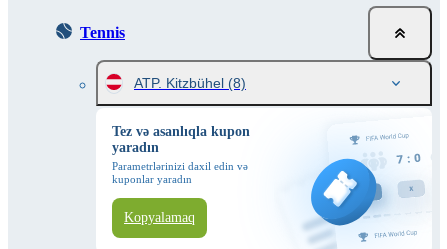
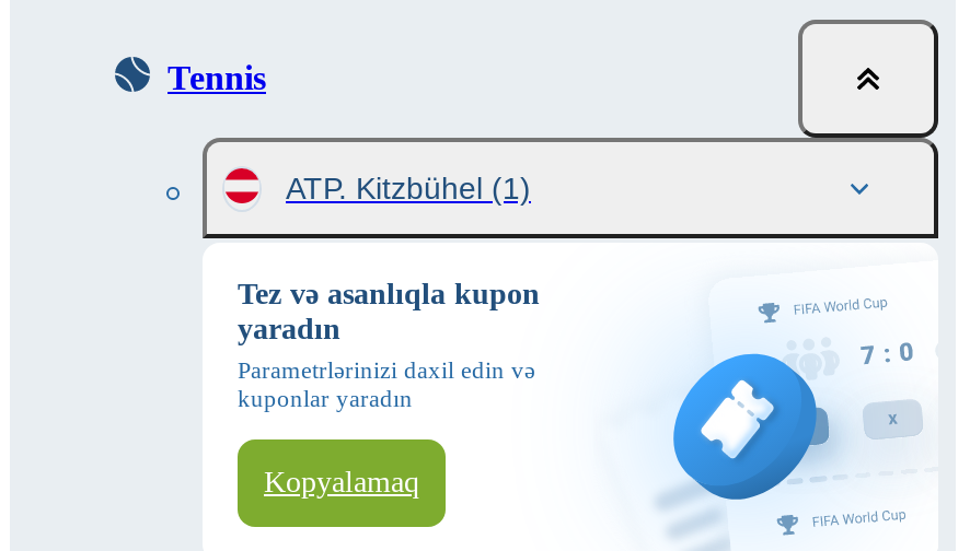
[134,75,246,91] ATP. Kitzbühel (8) -> [286,171,531,206] ATP. Kitzbühel (1)

